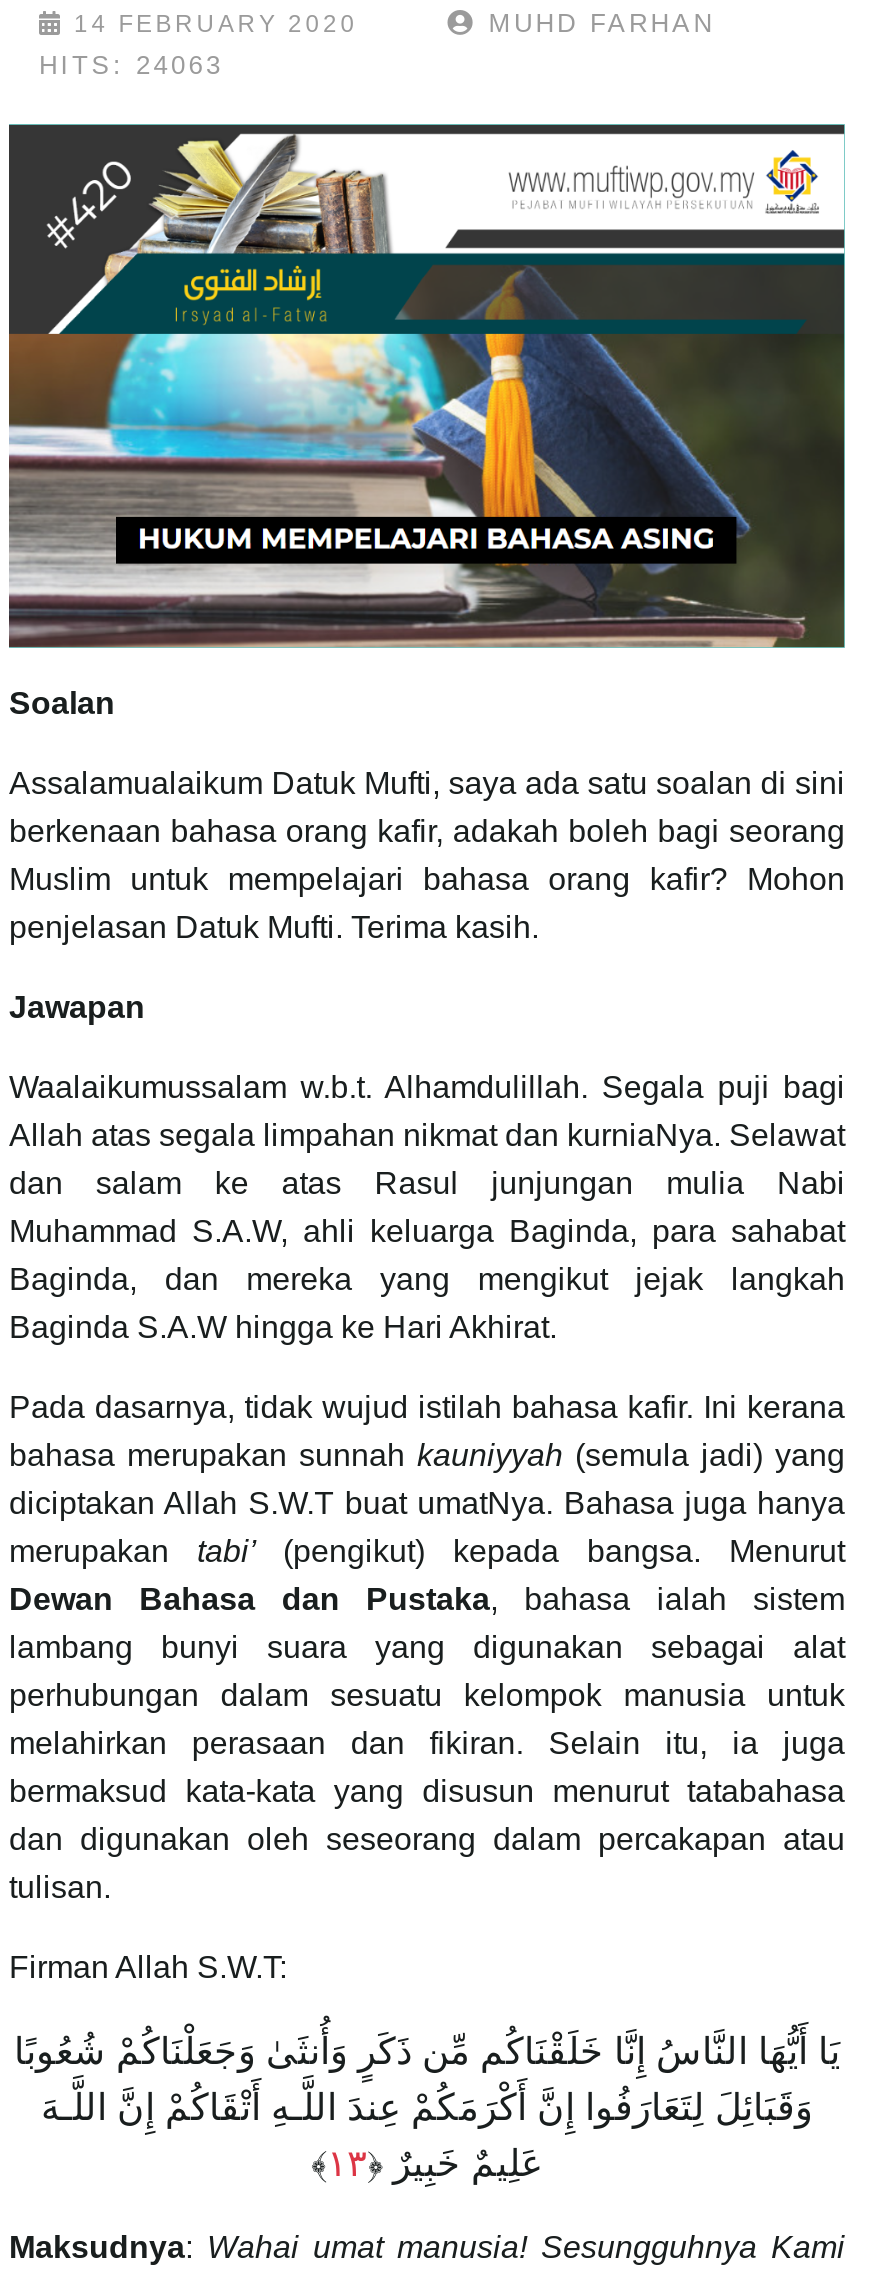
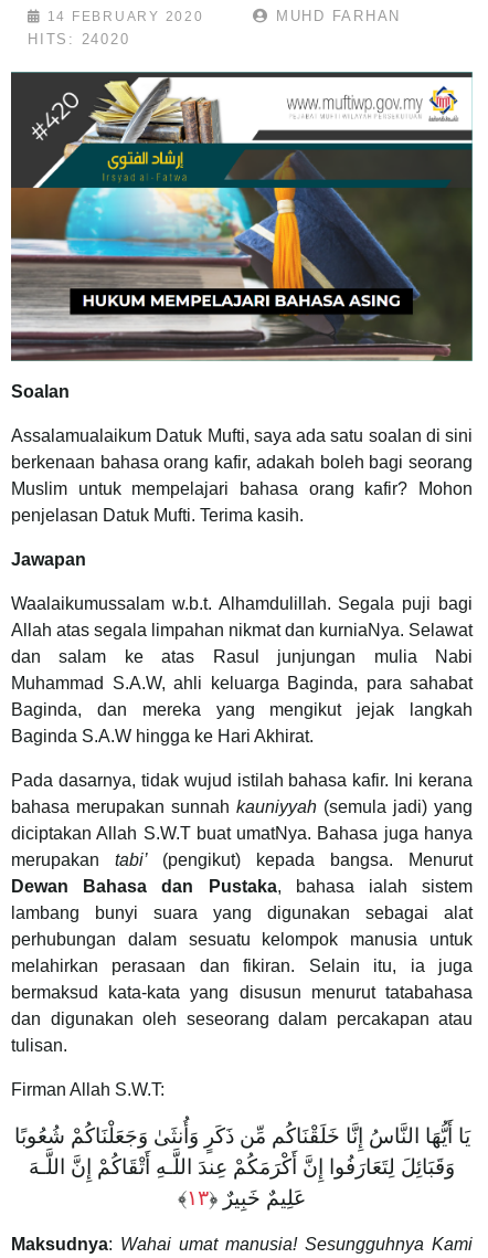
[39,51,223,81] HITS: 24063 -> [28,31,129,48] HITS: 24020

